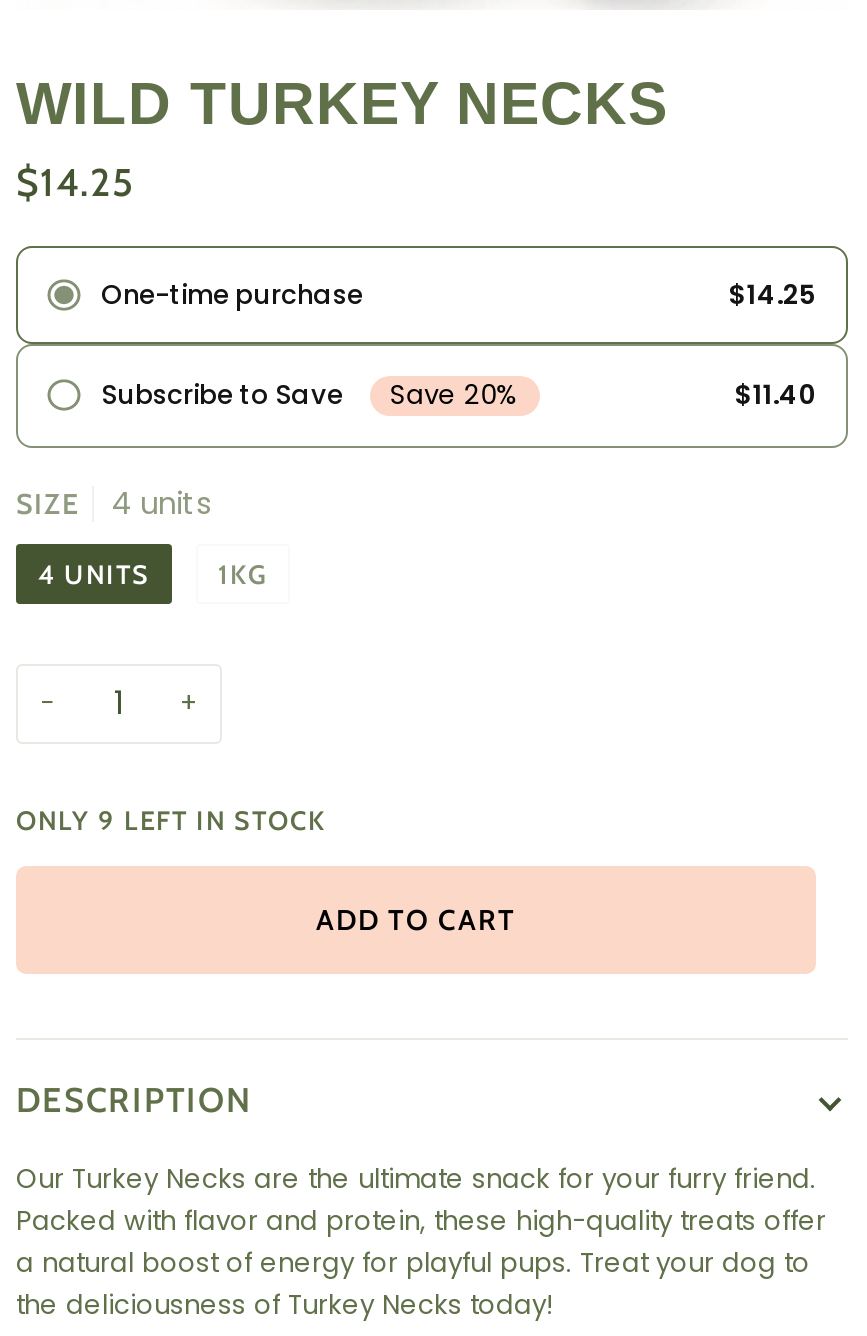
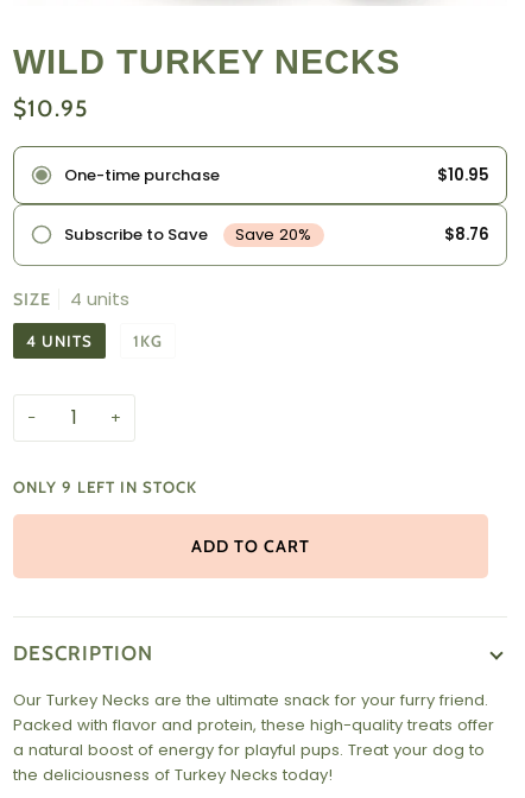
[16,158,134,206] $14.25 -> [13,94,88,122] $10.95
[729,276,817,314] $14.25 -> [437,164,489,187] $10.95
[735,377,817,415] $11.40 -> [444,224,489,246] $8.76

